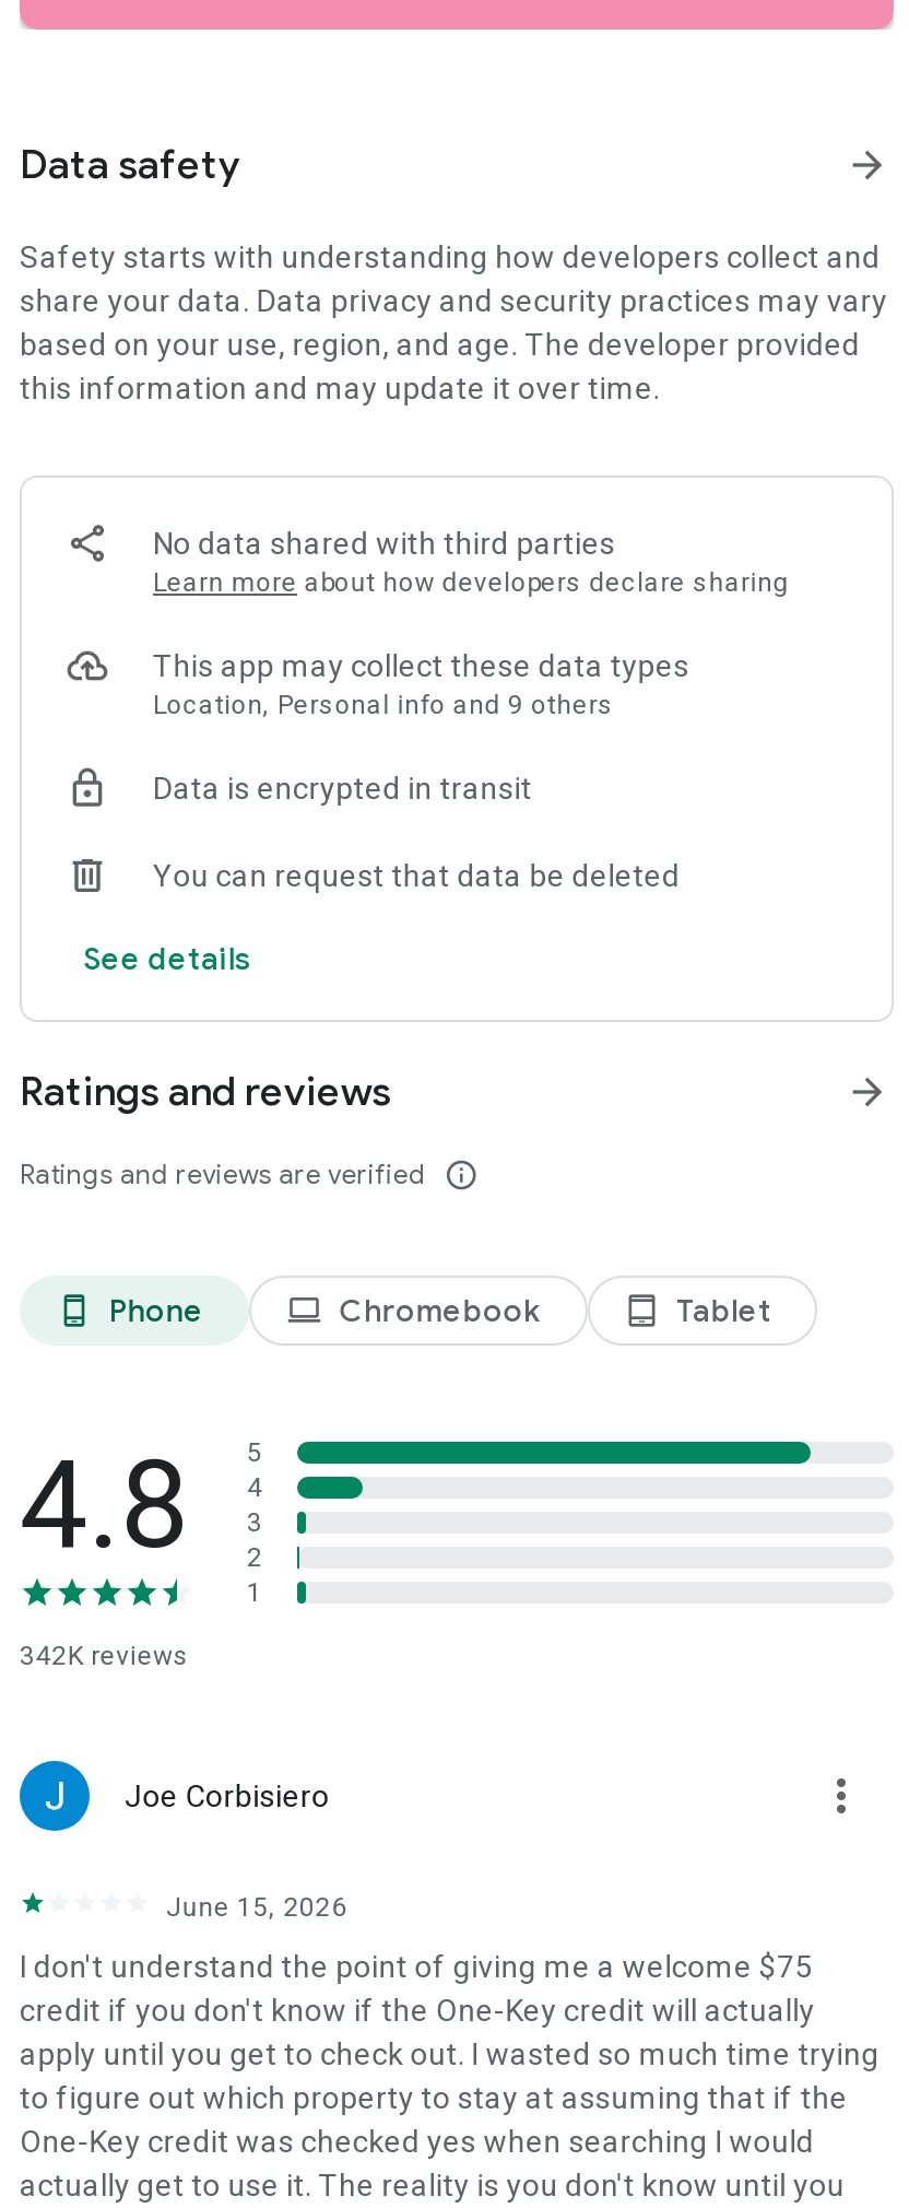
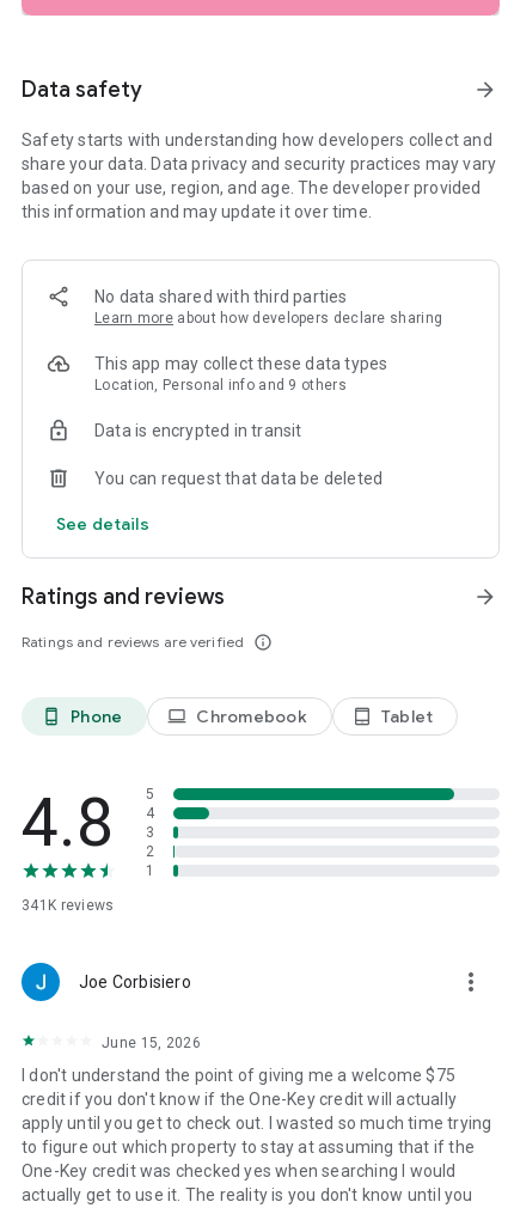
[20,1641,189,1671] 342K reviews -> [22,898,114,914] 341K reviews

